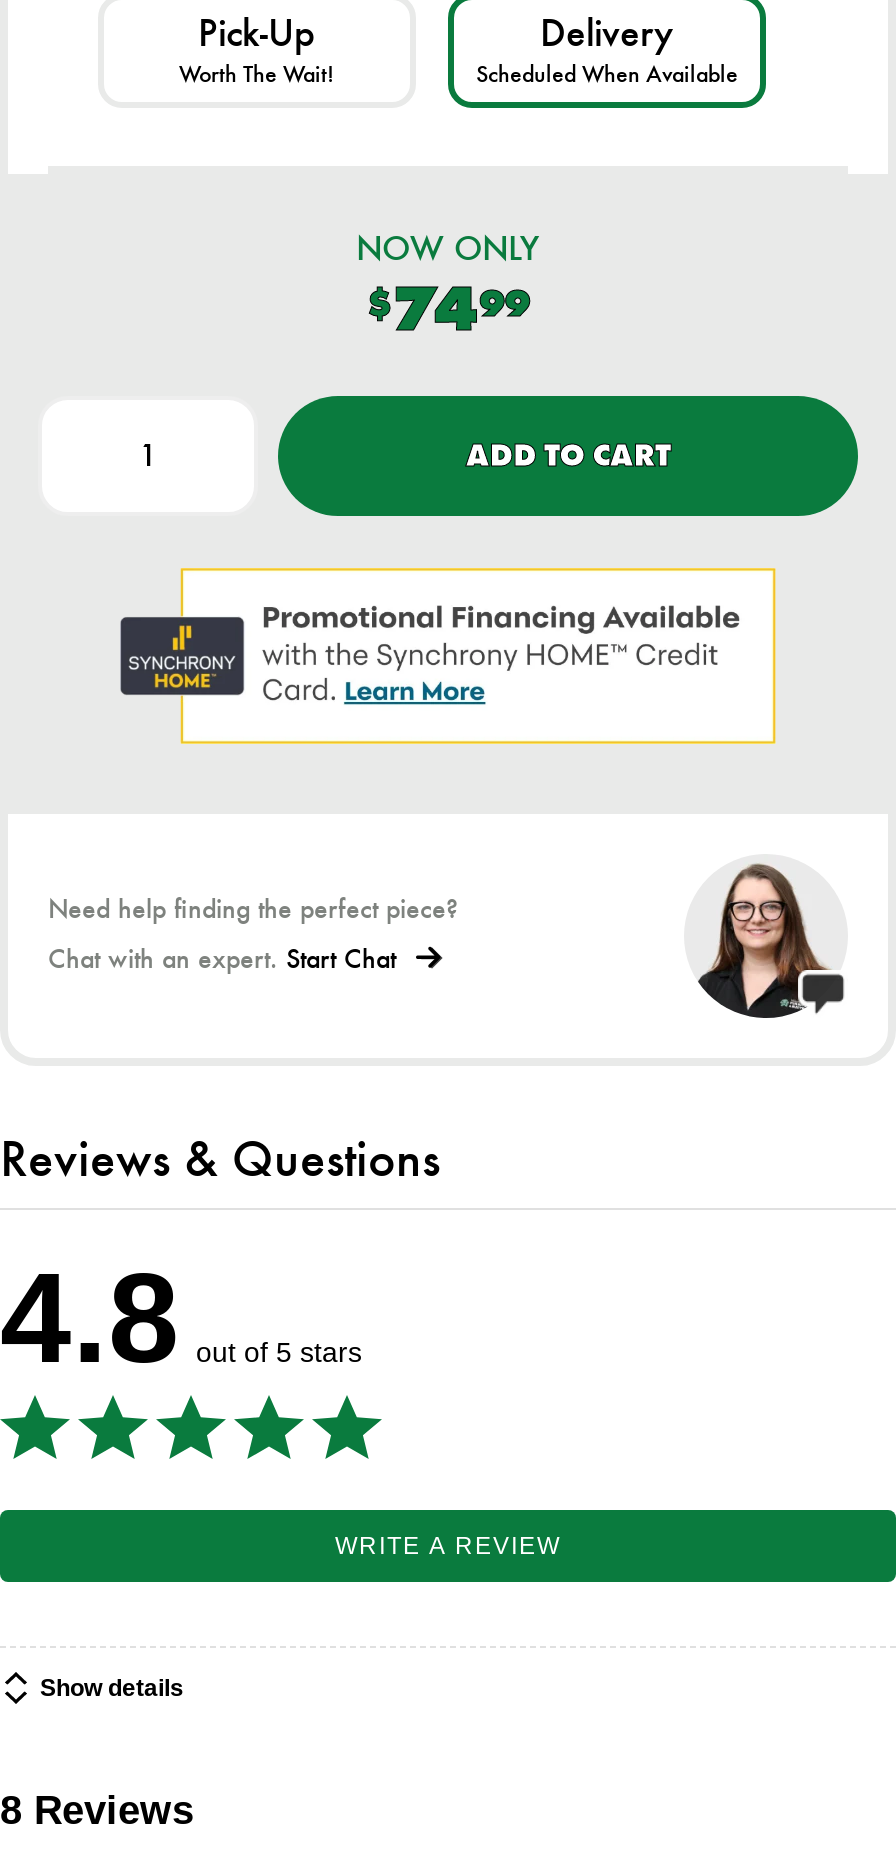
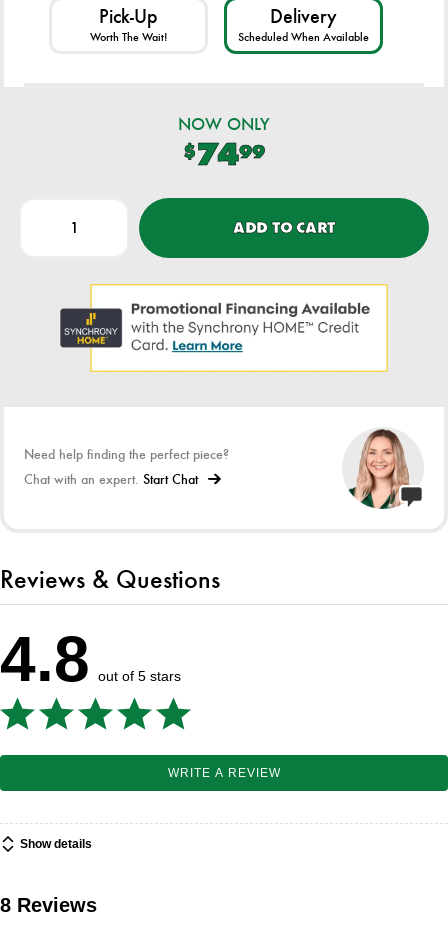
[706,858,828,1018] [image] -> [349,428,412,509] [image]

